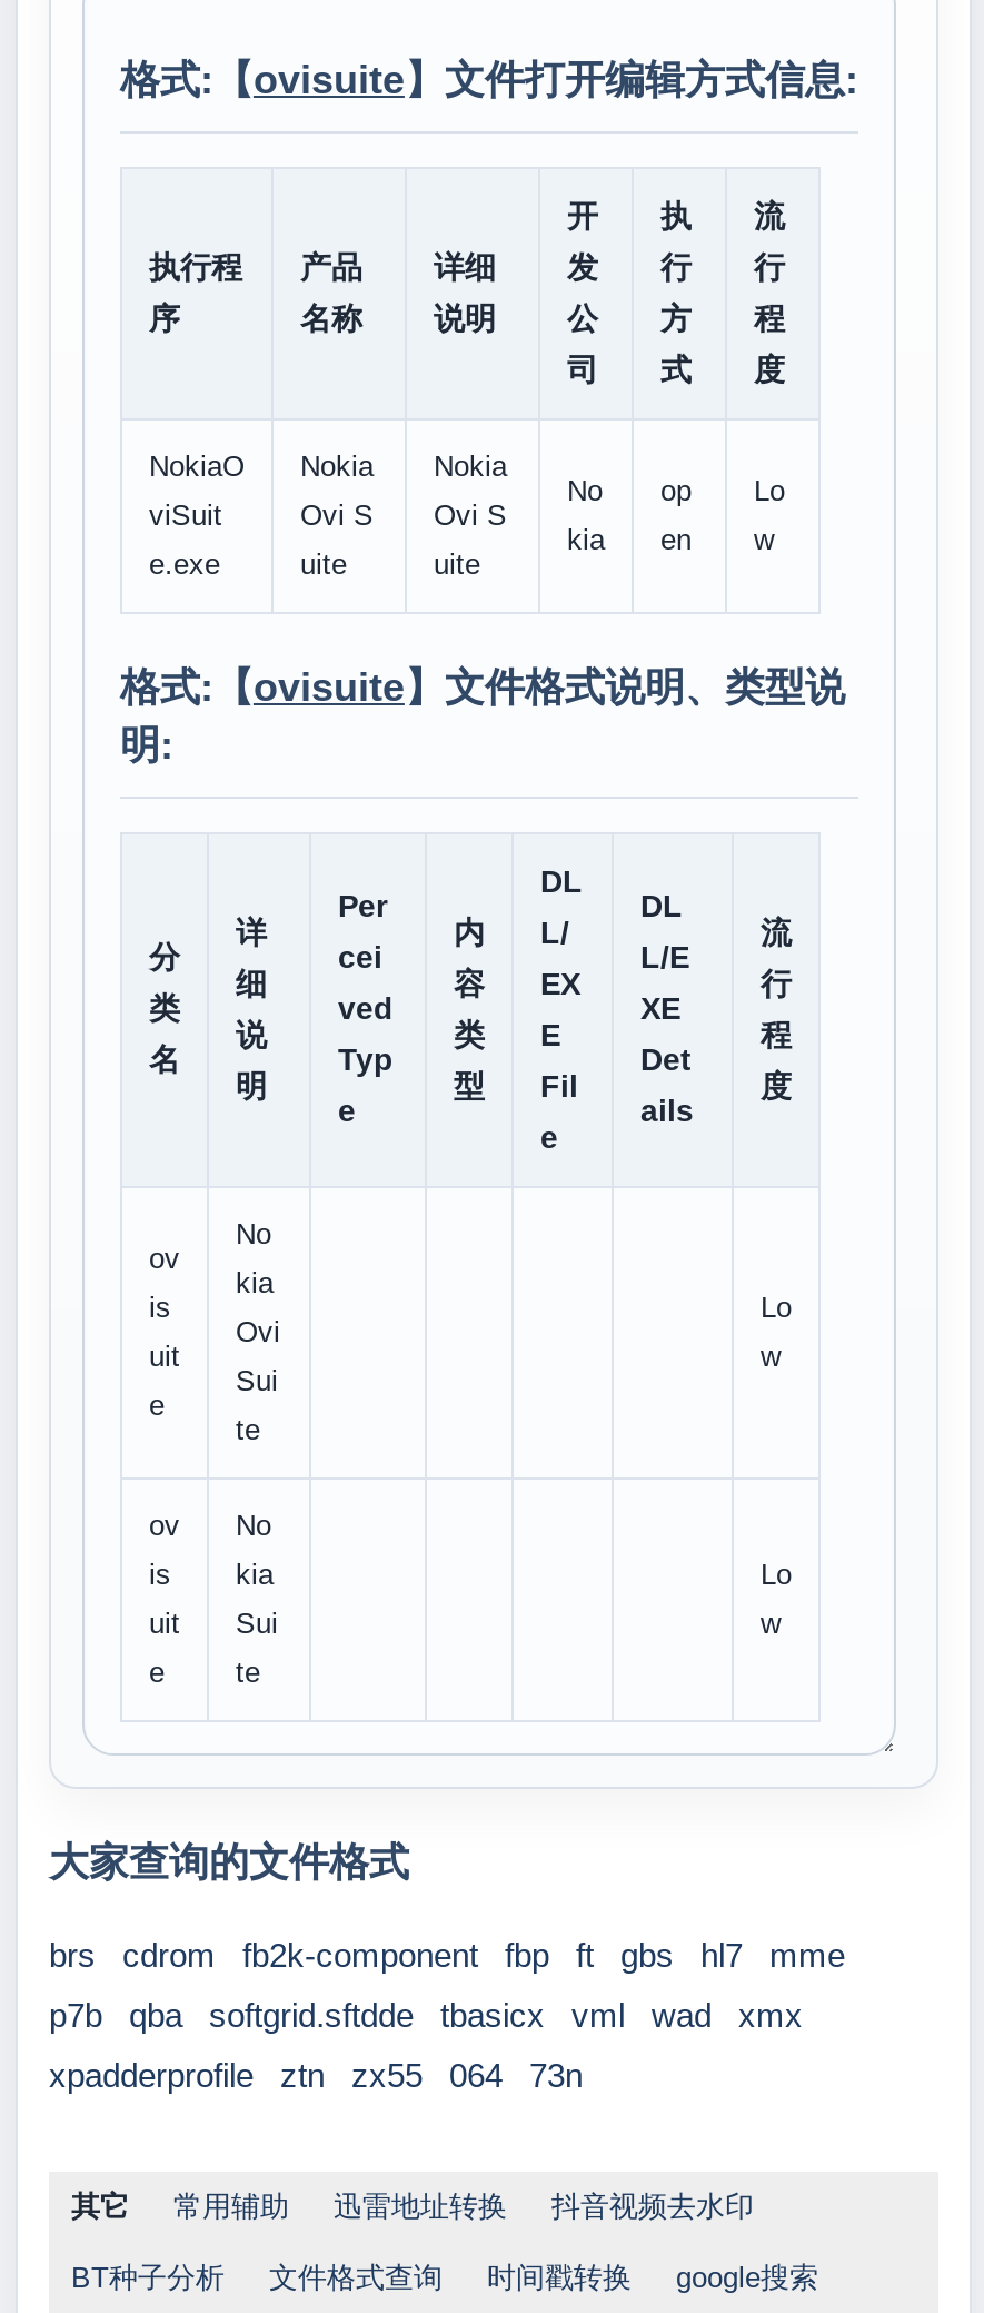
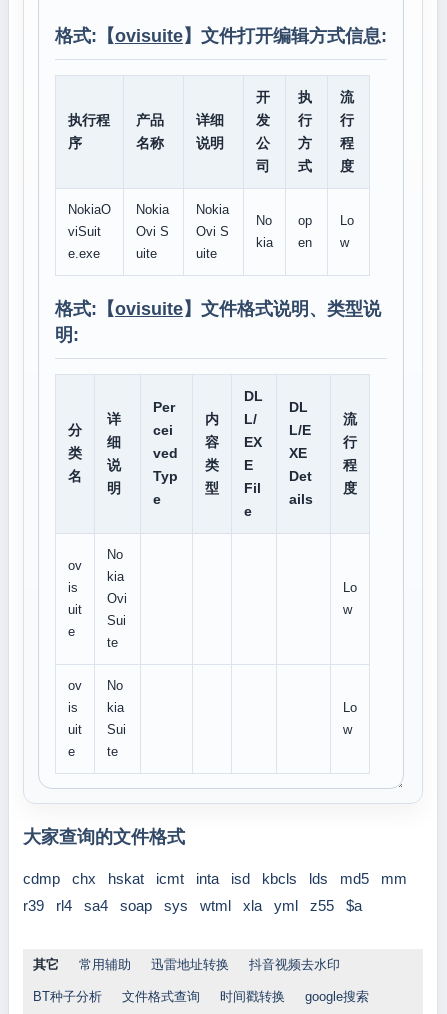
[49,1936,845,2094] brs | cdrom | fb2k-component | fbp | ft | gbs | hl7 | mme | p7b | qba | softgrid.sftdde | tbasicx | vml | wad | xmx | xpadderprofile | ztn | zx55 | 064 | 73n -> [23,870,407,914] cdmp | chx | hskat | icmt | inta | isd | kbcls | lds | md5 | mm | r39 | rl4 | sa4 | soap | sys | wtml | xla | yml | z55 | $a

